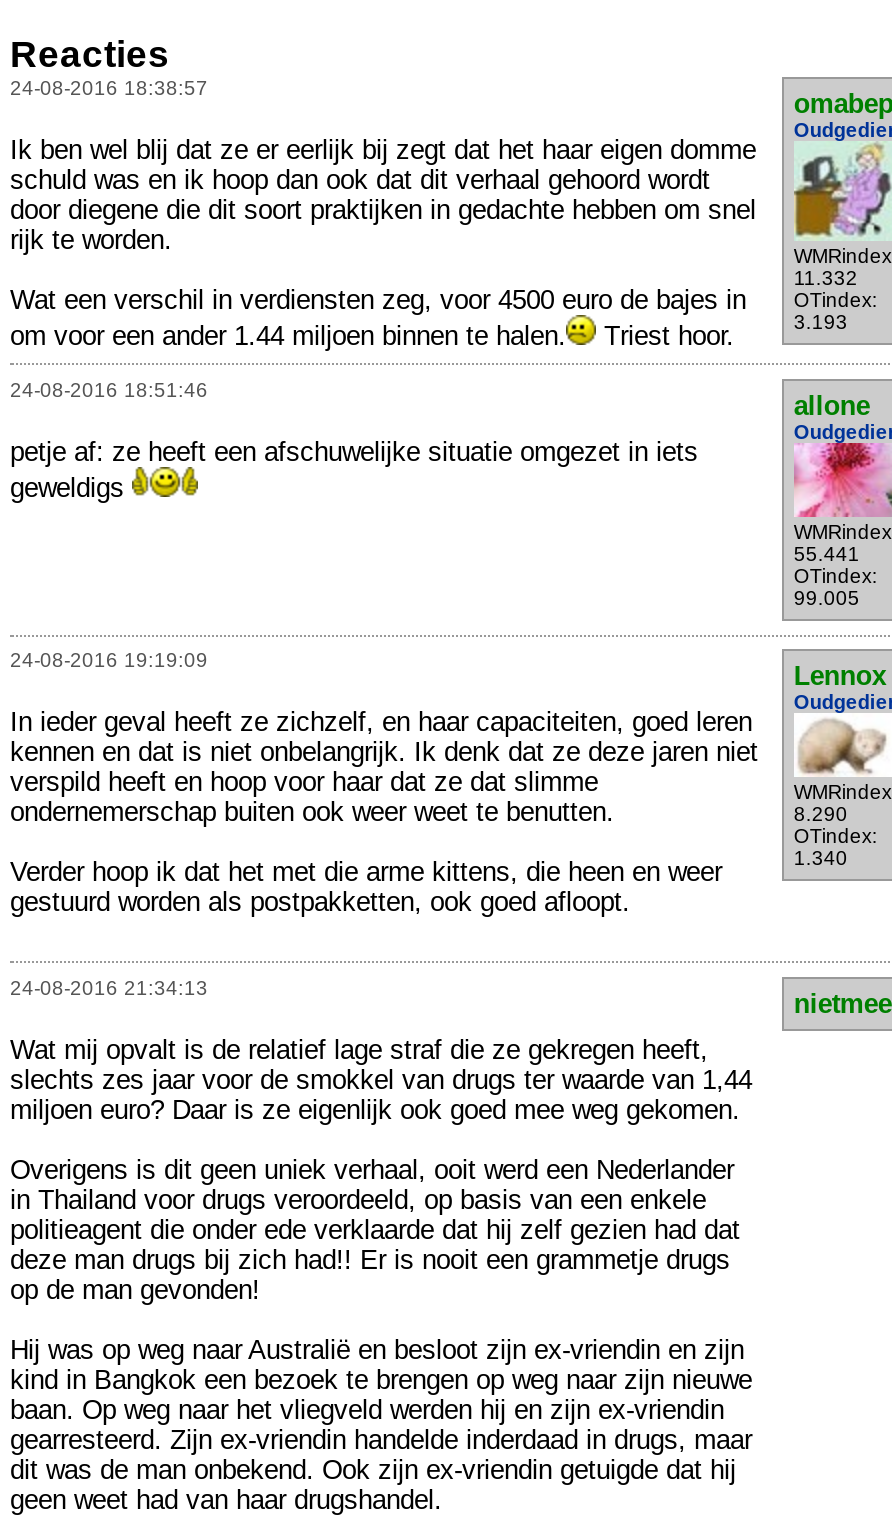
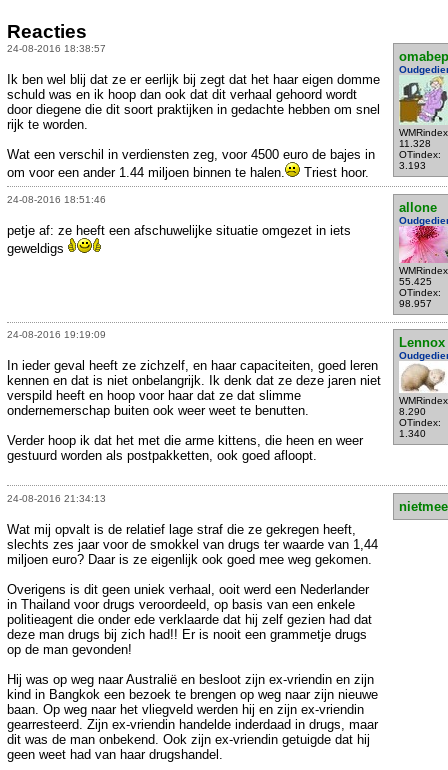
[794,266,858,288] 11.332 -> [399,138,431,149] 11.328
[794,543,860,565] 55.441 -> [399,276,432,287] 55.425
[794,587,860,609] 99.005 -> [399,298,432,309] 98.957

